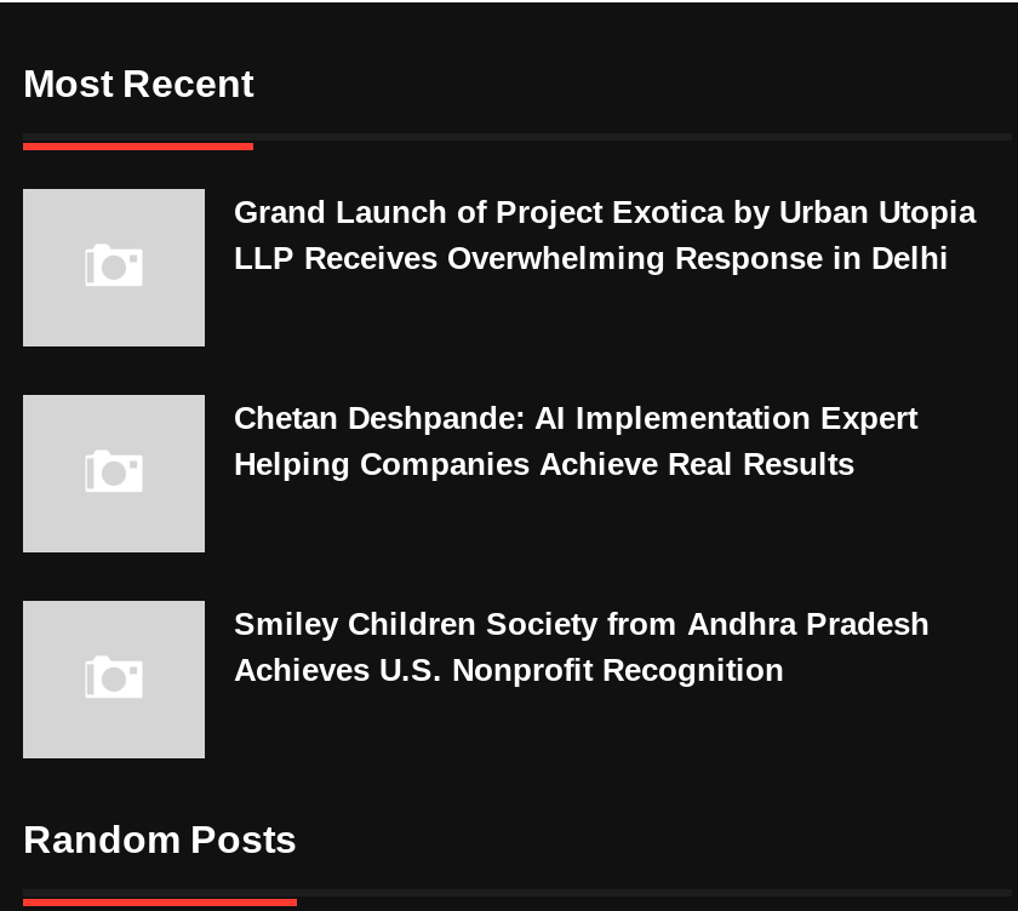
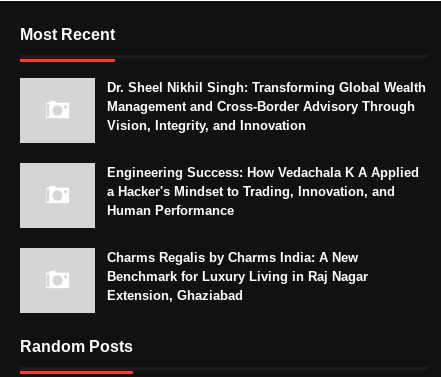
[234,193,976,275] Grand Launch of Project Exotica by Urban Utopia | LLP Receives Overwhelming Response in Delhi -> [107,80,426,133] Dr. Sheel Nikhil Singh: Transforming Global Wealth | Management and Cross-Border Advisory Through | Vision, Integrity, and Innovation
[234,399,917,481] Chetan Deshpande: AI Implementation Expert | Helping Companies Achieve Real Results -> [107,165,419,218] Engineering Success: How Vedachala K A Applied | a Hacker's Mindset to Trading, Innovation, and | Human Performance
[234,605,930,687] Smiley Children Society from Andhra Pradesh | Achieves U.S. Nonprofit Recognition -> [107,250,368,303] Charms Regalis by Charms India: A New | Benchmark for Luxury Living in Raj Nagar | Extension, Ghaziabad

